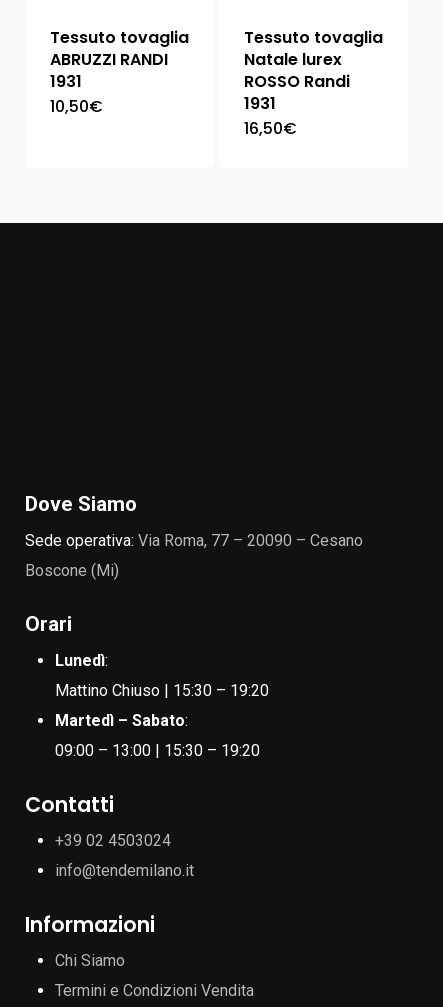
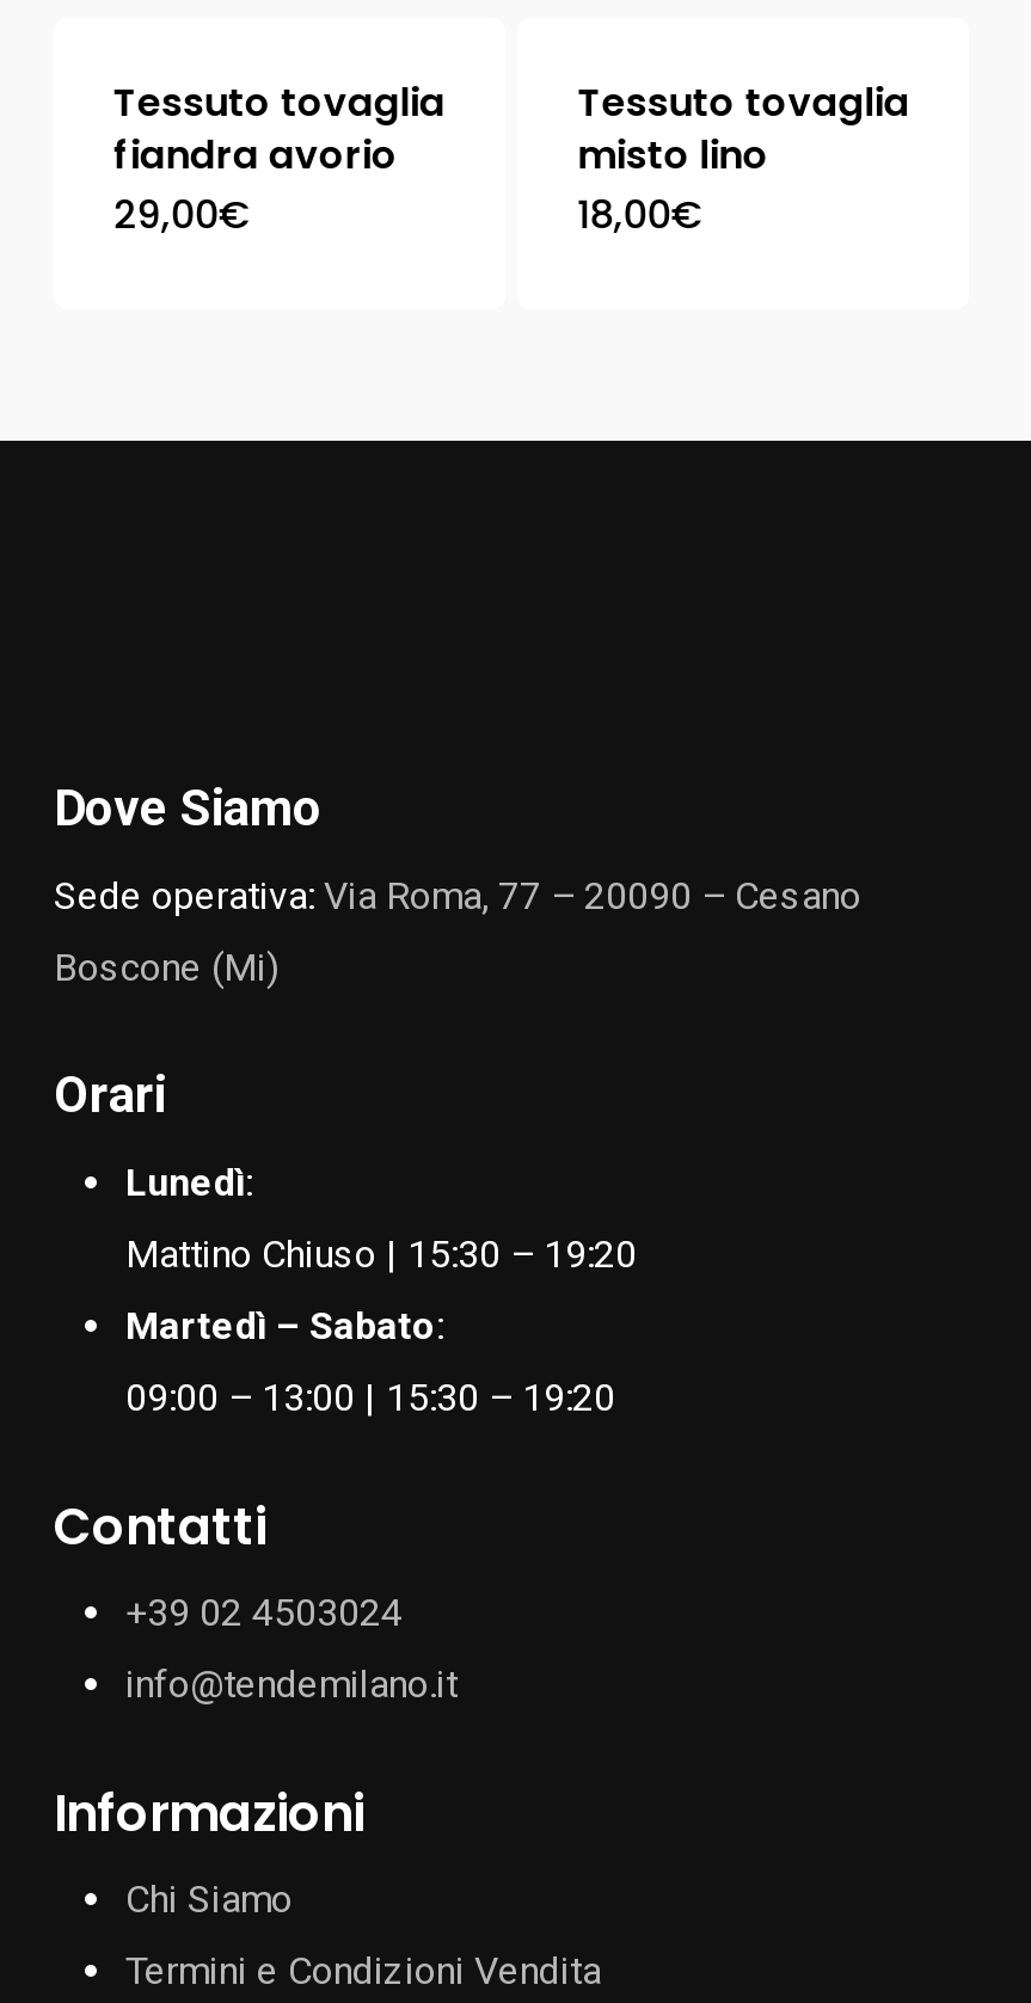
[50,48,168,118] ABRUZZI RANDI | 1931 | 10,50€ -> [113,127,398,242] fiandra avorio | 29,00€
[244,48,350,140] Natale lurex | ROSSO Randi | 1931 | 16,50€ -> [578,127,769,242] misto lino | 18,00€

